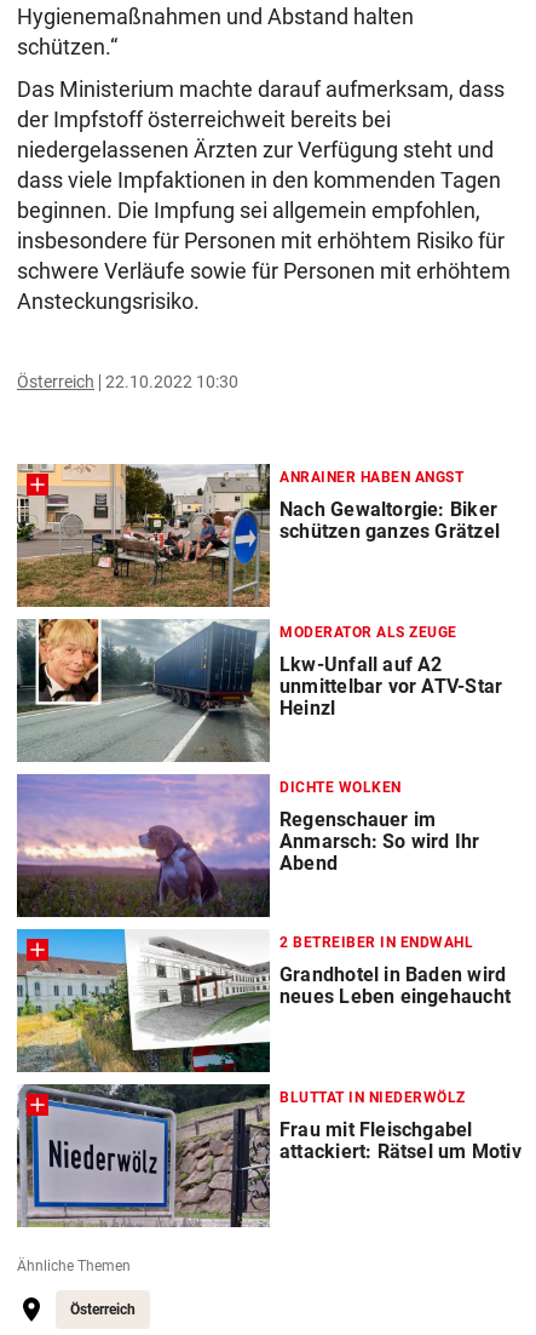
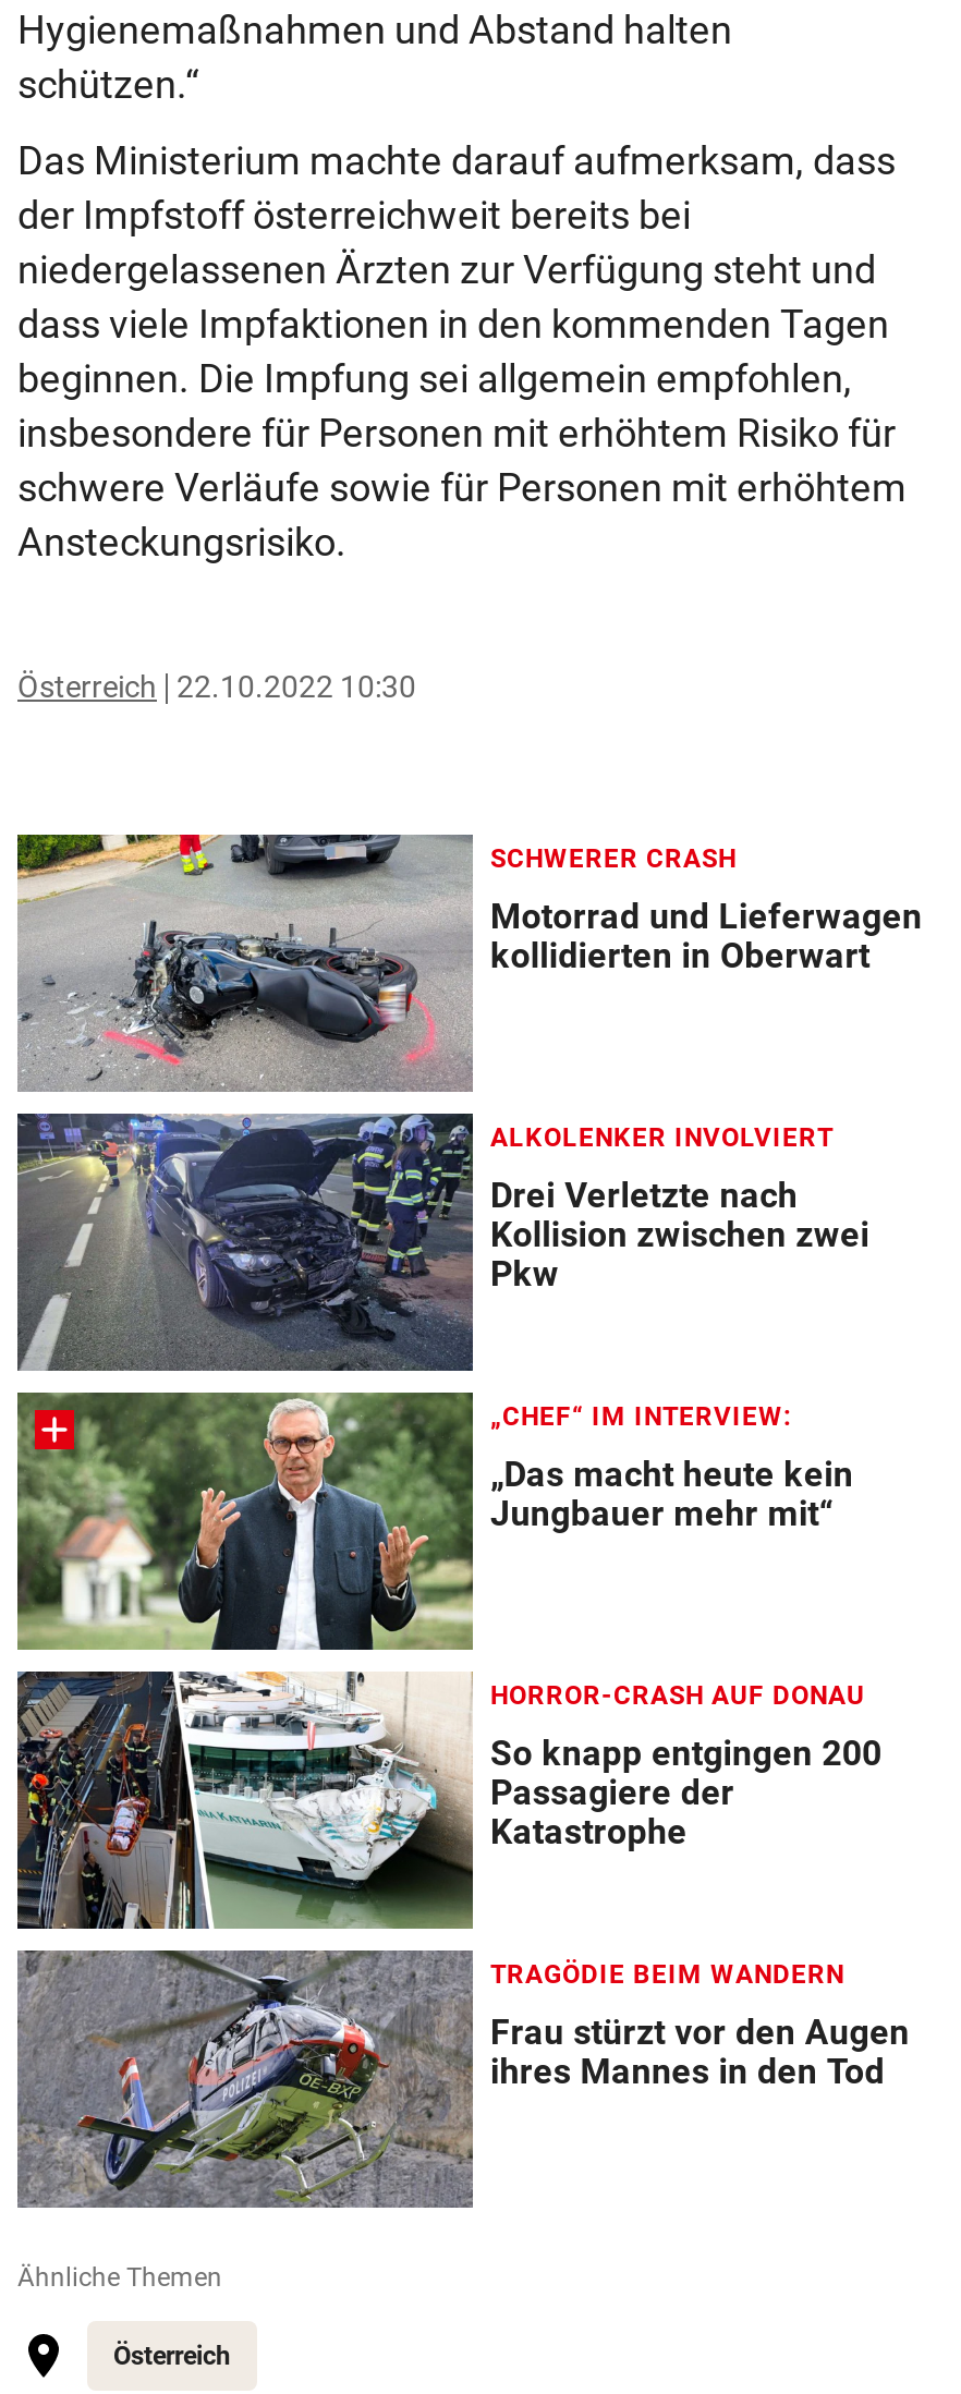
[16,464,463,608] [image] | ANRAINER HABEN ANGST -> [15,833,737,1092] [image] | SCHWERER CRASH
[279,498,500,543] Nach Gewaltorgie: Biker | schützen ganzes Grätzel -> [490,896,922,976] Motorrad und Lieferwagen | kollidierten in Oberwart
[17,618,457,762] [image] | MODERATOR ALS ZEUGE -> [17,1111,834,1373] [image] | ALKOLENKER INVOLVIERT
[279,653,502,720] Lkw-Unfall auf A2 | unmittelbar vor ATV-Star | Heinzl -> [490,1175,869,1295] Drei Verletzte nach | Kollision zwischen zwei | Pkw
[16,773,401,918] [image] | DICHTE WOLKEN -> [15,1390,791,1652] [image] | „CHEF“ IM INTERVIEW:
[279,808,480,875] Regenschauer im | Anmarsch: So wird Ihr | Abend -> [490,1454,853,1535] „Das macht heute kein | Jungbauer mehr mit“
[16,928,473,1073] [image] | 2 BETREIBER IN ENDWAHL -> [15,1669,865,1931] [image] | HORROR-CRASH AUF DONAU
[279,963,511,1008] Grandhotel in Baden wird | neues Leben eingehaucht -> [490,1733,882,1853] So knapp entgingen 200 | Passagiere der | Katastrophe
[17,1084,465,1227] [image] | BLUTTAT IN NIEDERWÖLZ -> [15,1948,844,2208] [image] | TRAGÖDIE BEIM WANDERN
[279,1119,521,1163] Frau mit Fleischgabel | attackiert: Rätsel um Motiv -> [490,2012,910,2093] Frau stürzt vor den Augen | ihres Mannes in den Tod

